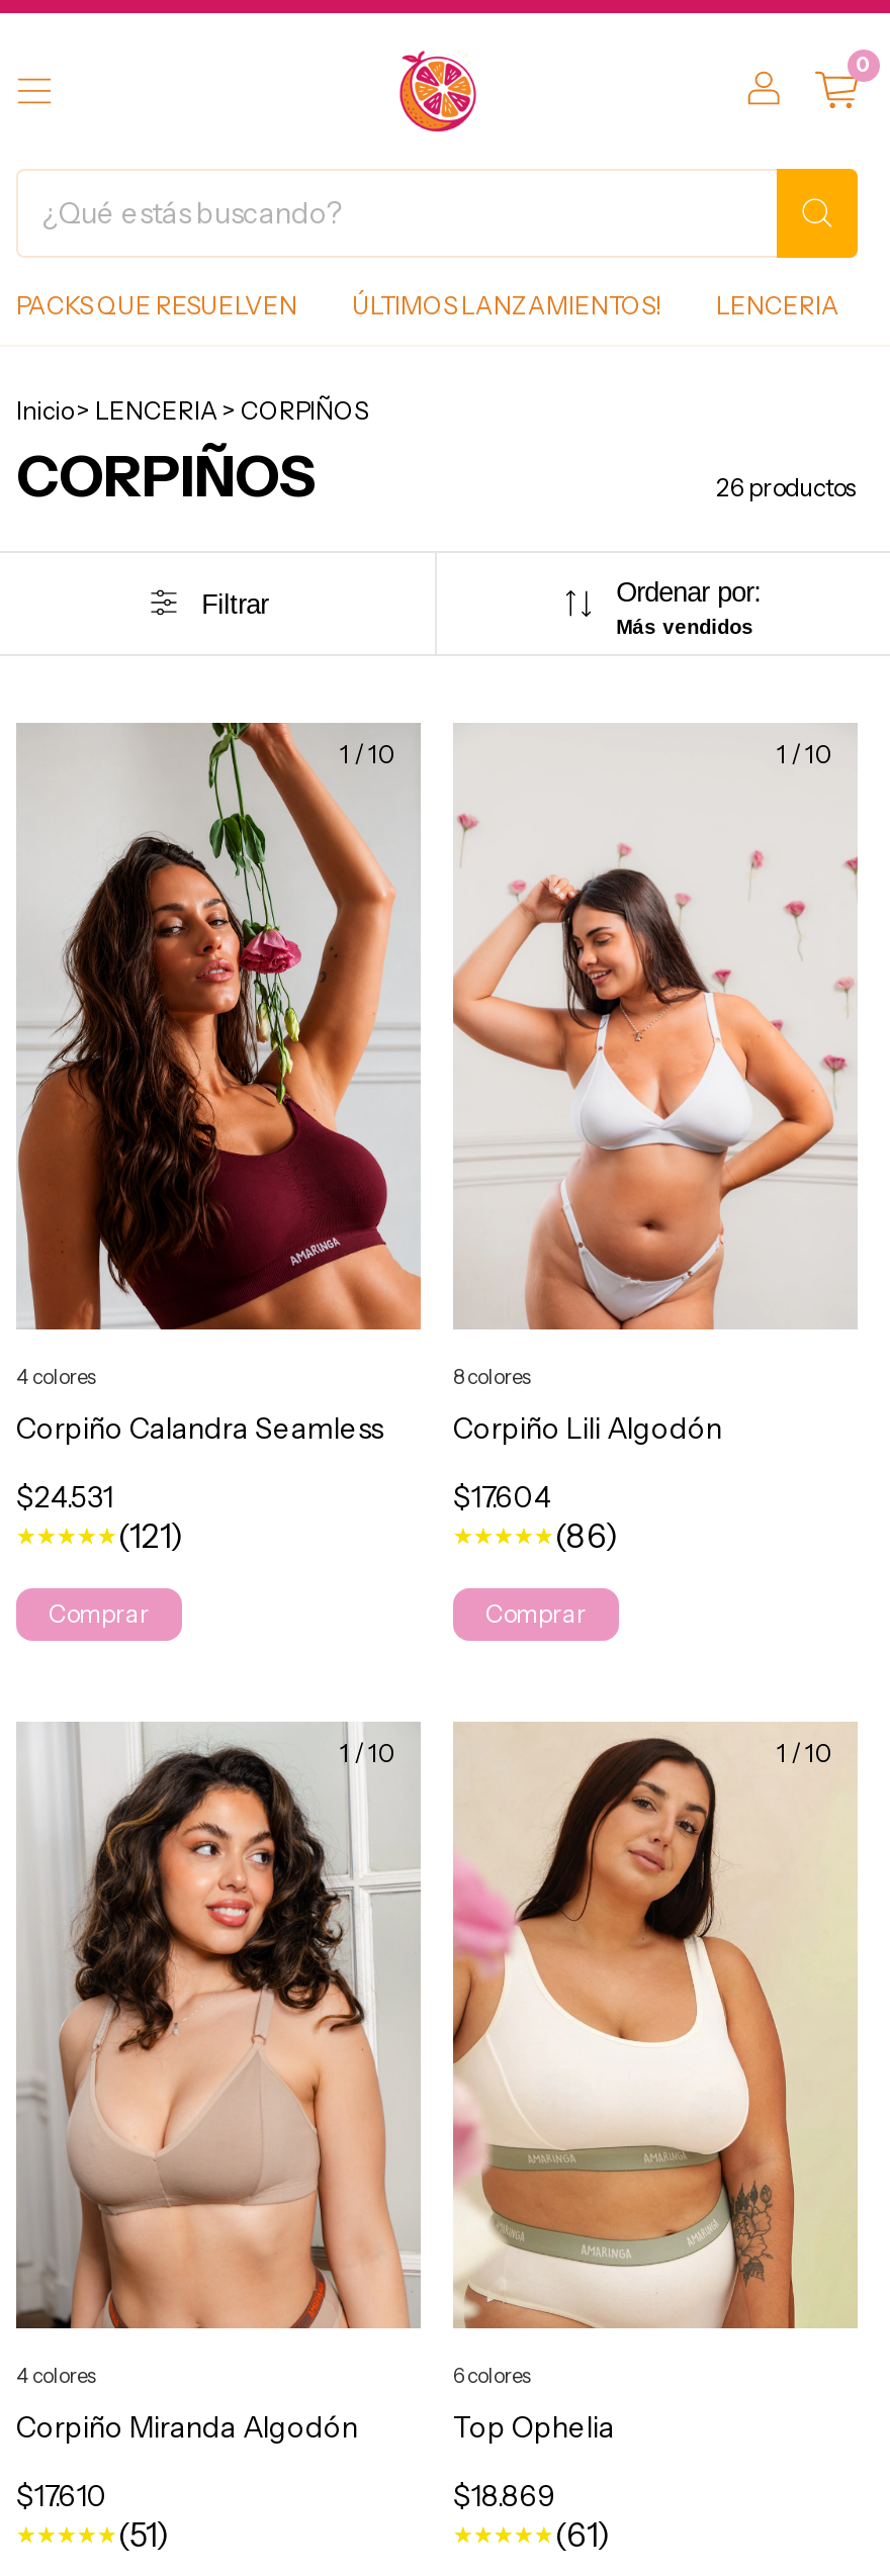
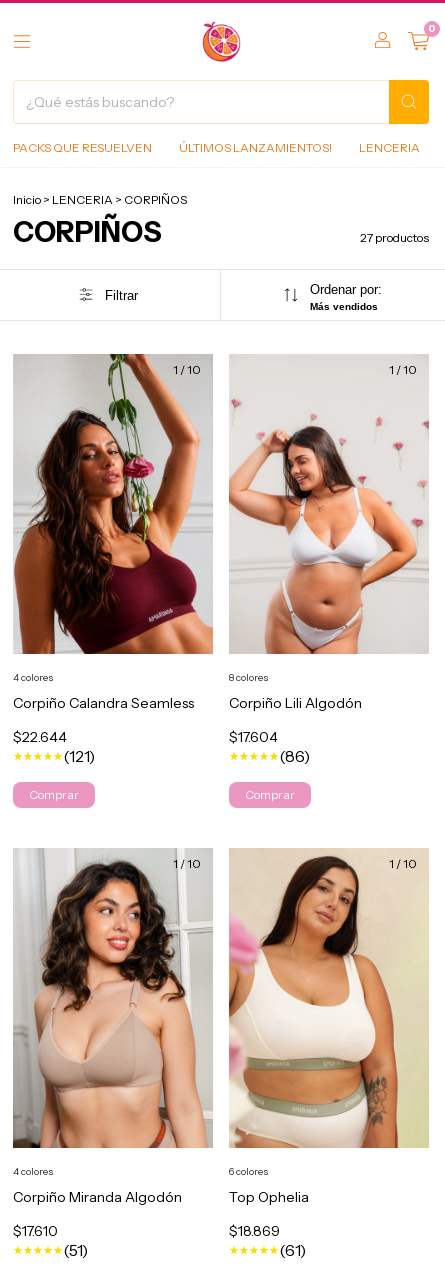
[716,472,858,502] 26 productos -> [360,230,429,245] 27 productos
[16,1480,113,1516] $24.531 -> [13,728,67,746] $22.644

